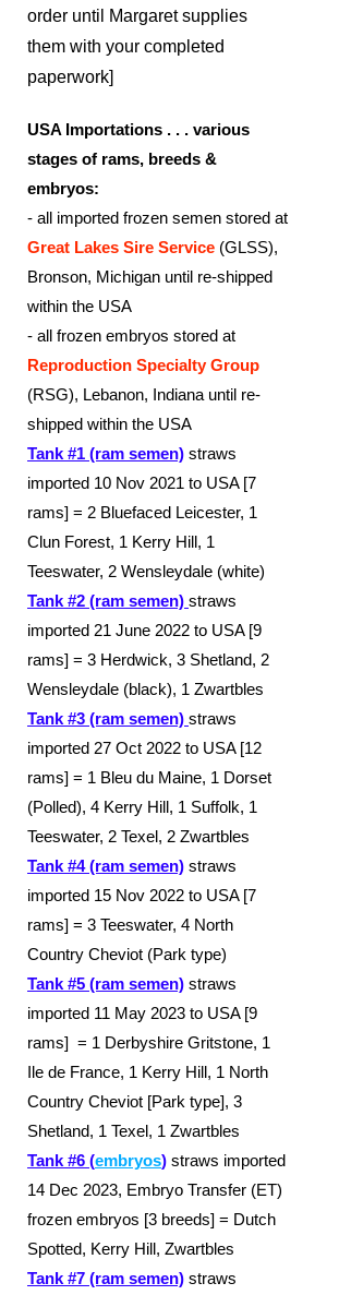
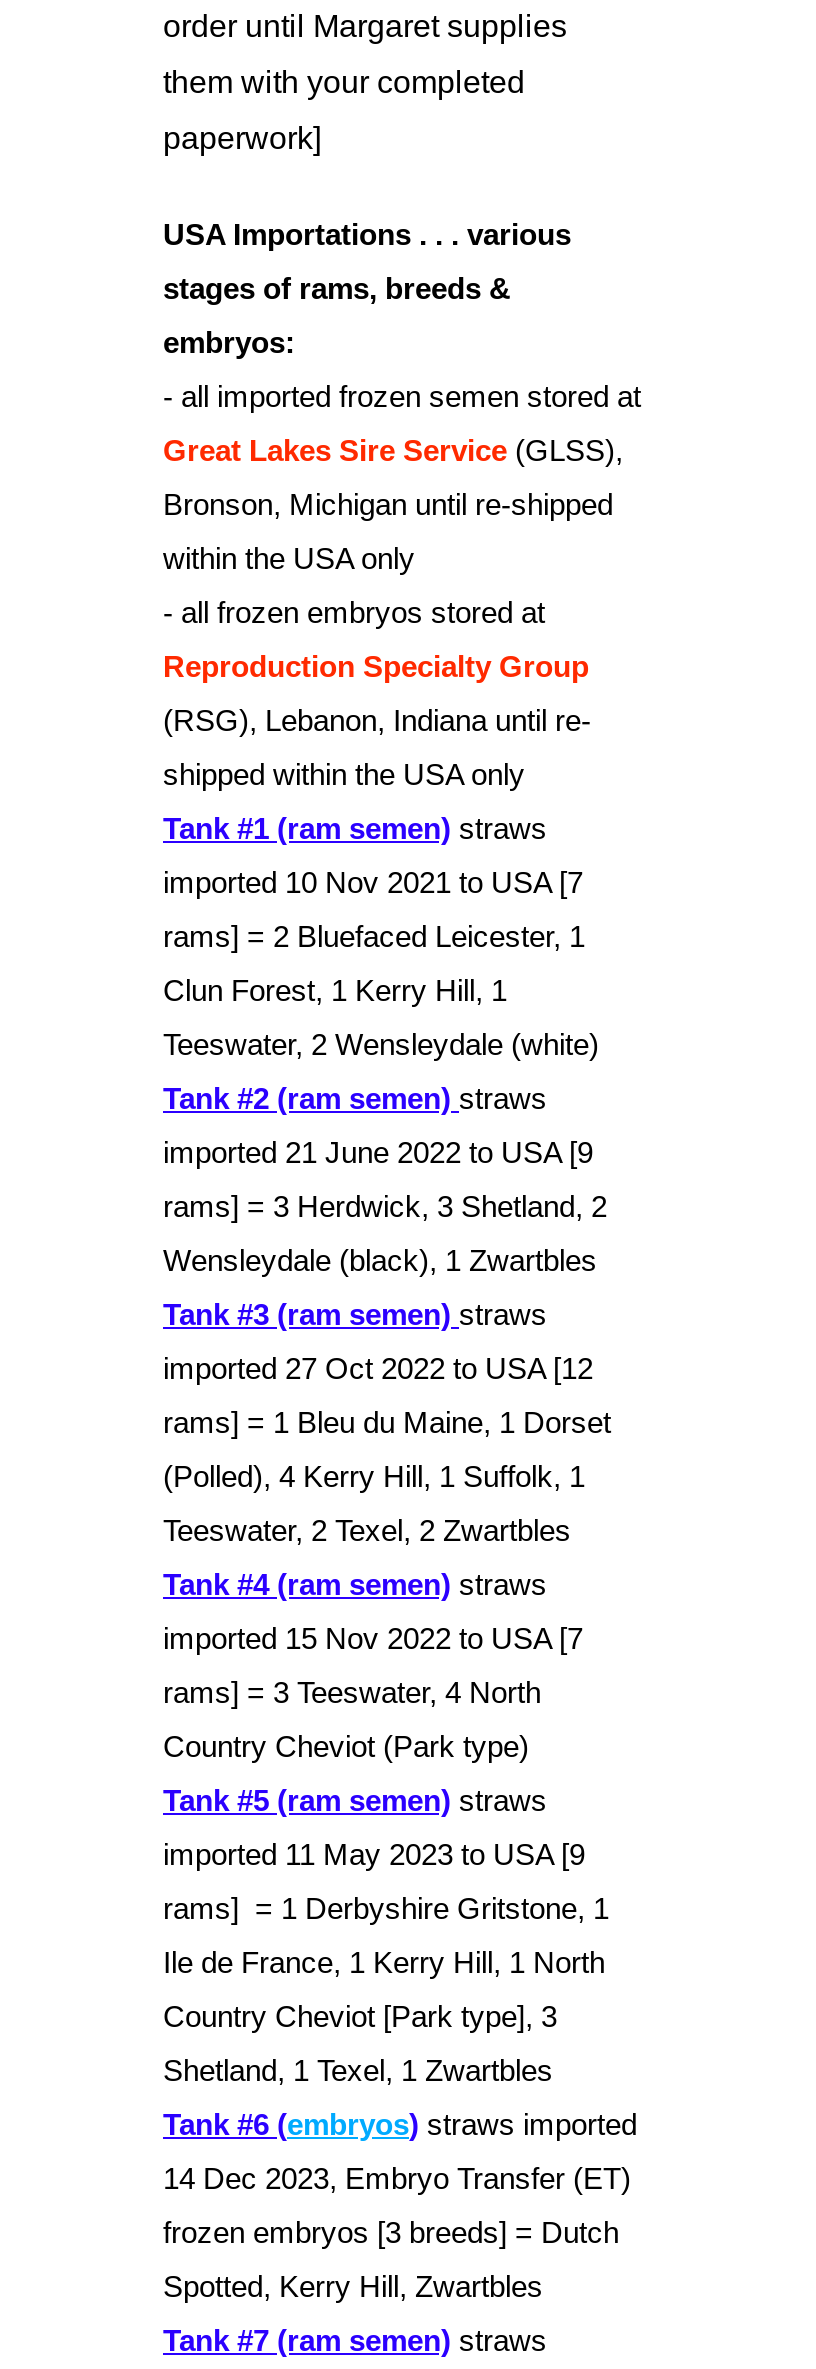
[27,297,132,315] within the USA -> [163,541,415,575] within the USA only
[27,415,192,433] shipped within the USA -> [163,757,525,791] shipped within the USA only

